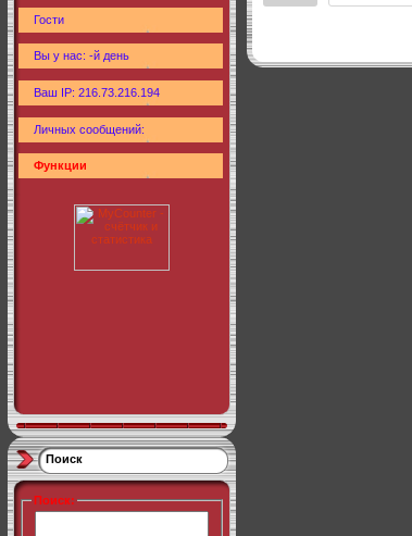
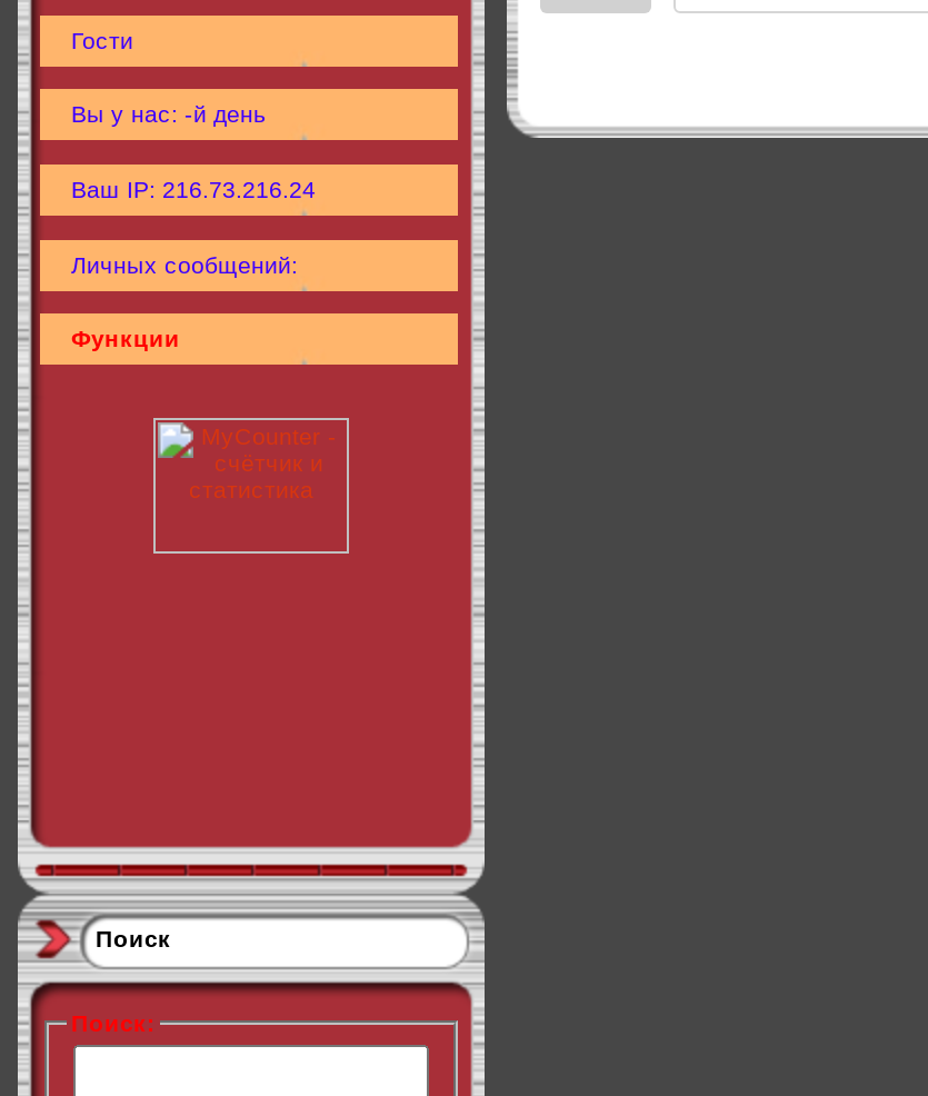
[34,86,160,99] Ваш IP: 216.73.216.194 -> [71,176,316,202] Ваш IP: 216.73.216.24

